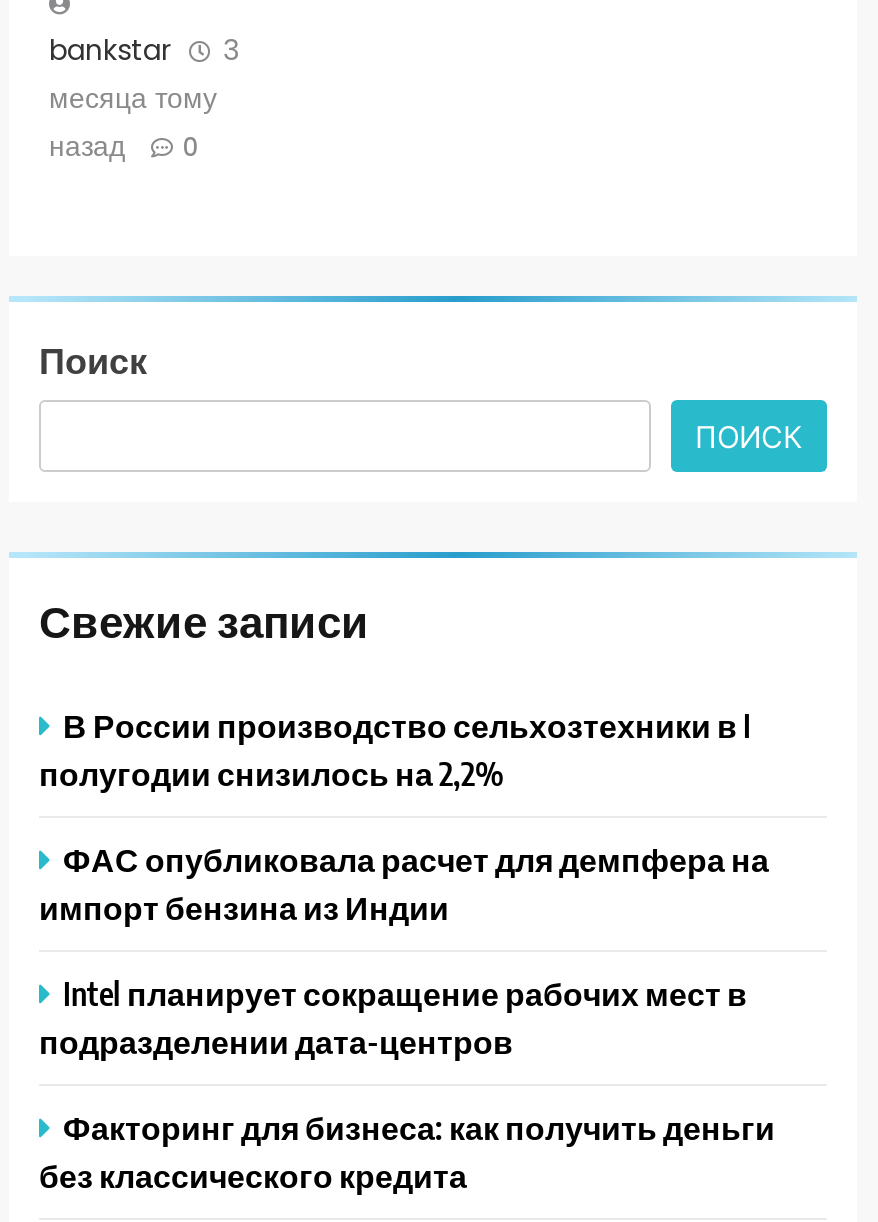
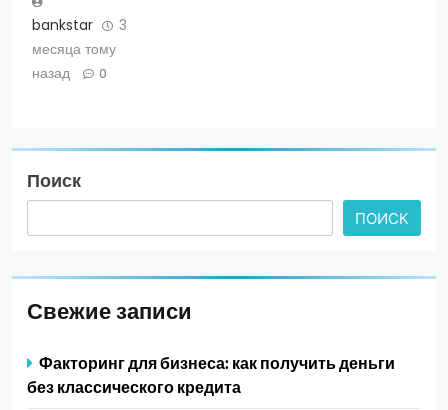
[39,704,769,1062] В России производство сельхозтехники в I | полугодии снизилось на 2,2% | ФАС опубликовала расчет для демпфера на | импорт бензина из Индии | Intel планирует сокращение рабочих мест в | подразделении дата-центров -> none

